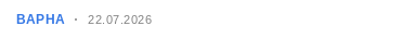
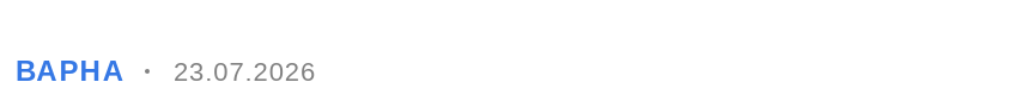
[16,12,152,28] ВАРНА 22.07.2026 -> [16,56,316,89] ВАРНА 23.07.2026

